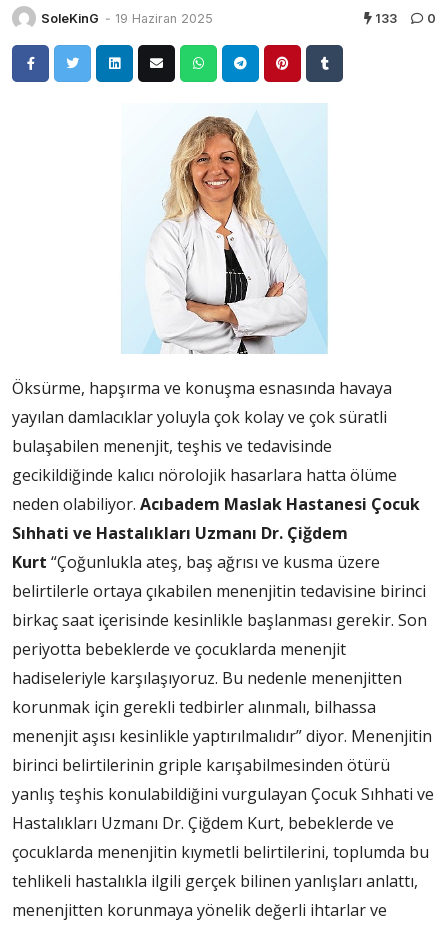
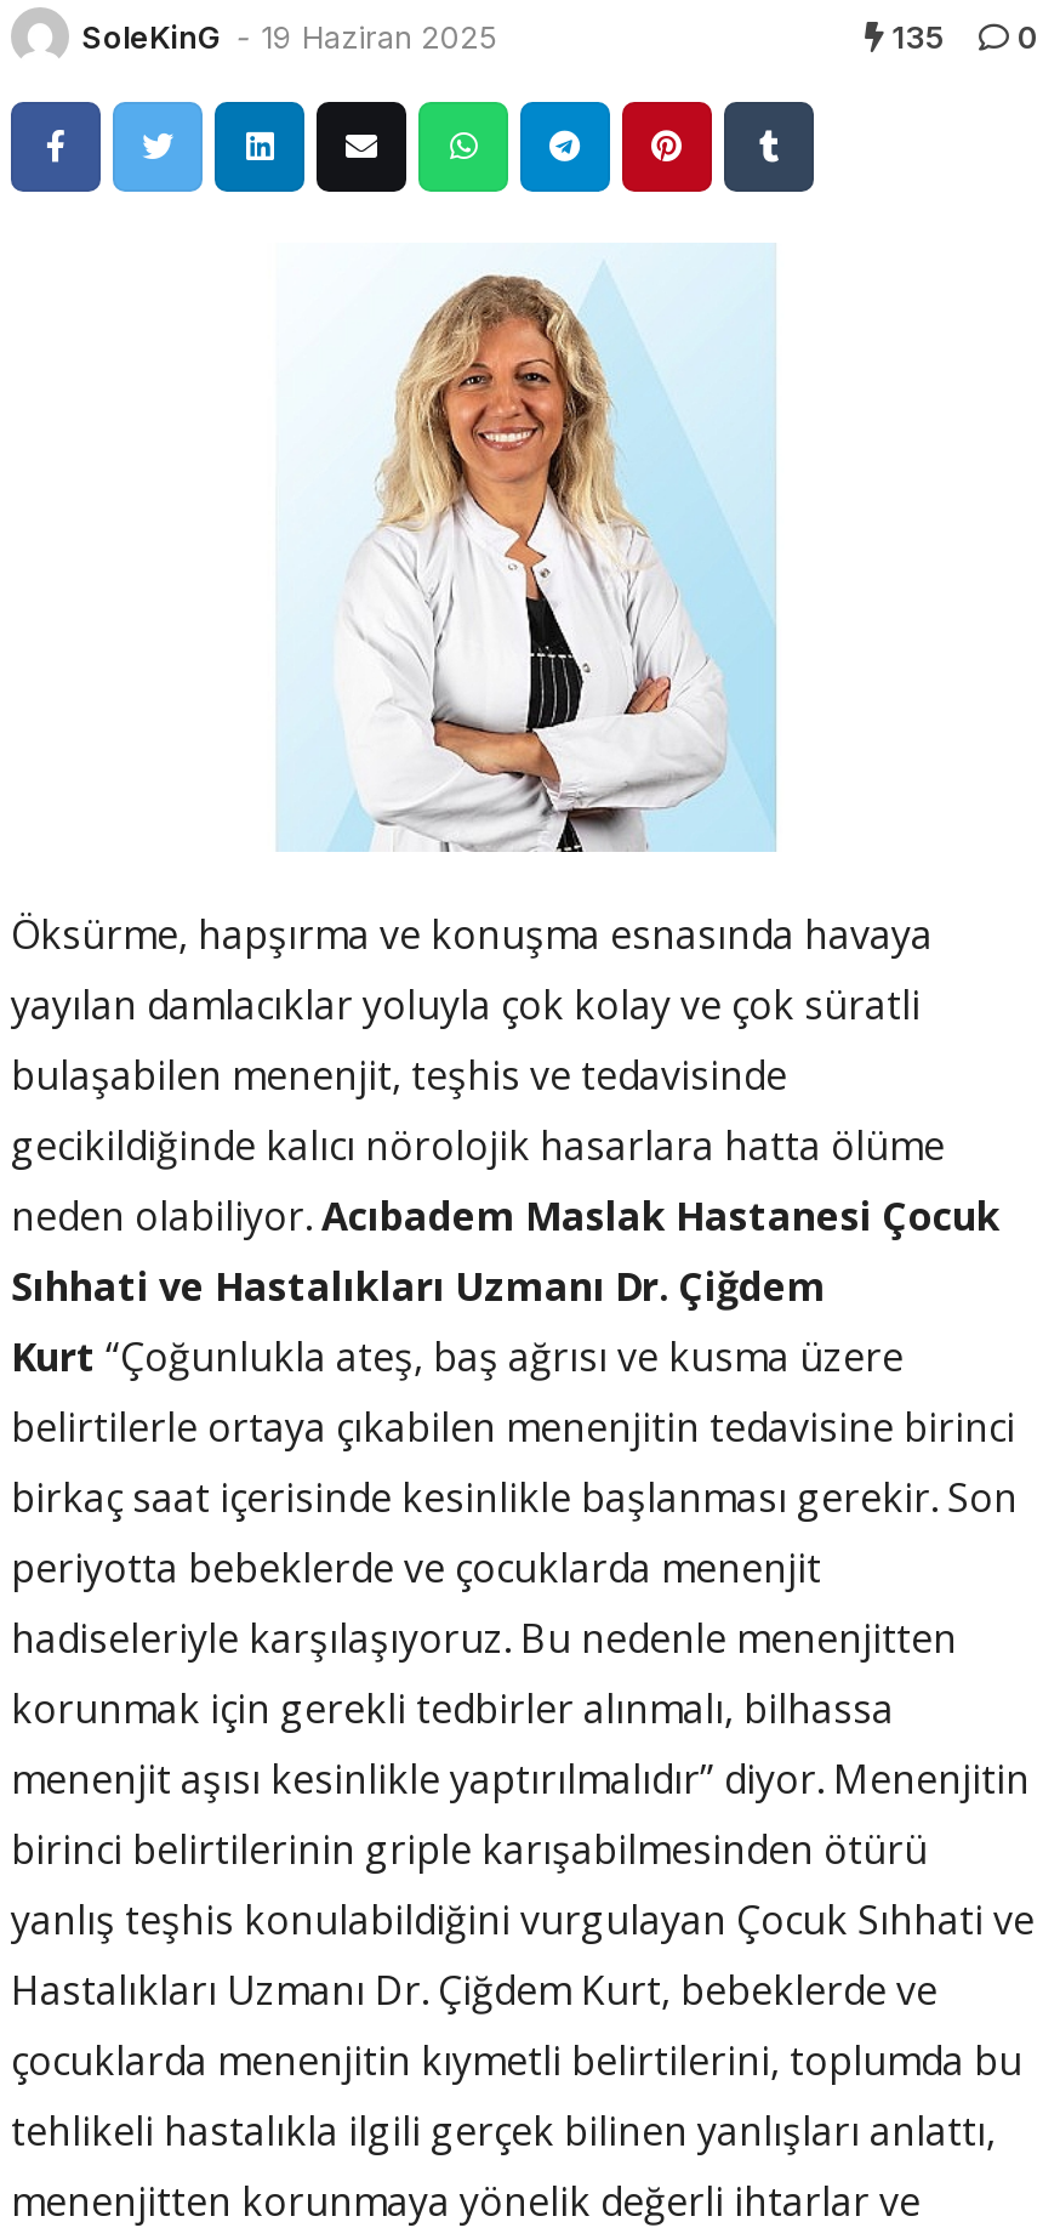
[372,10,436,25] 133 0 -> [884,18,1039,55] 135 0

